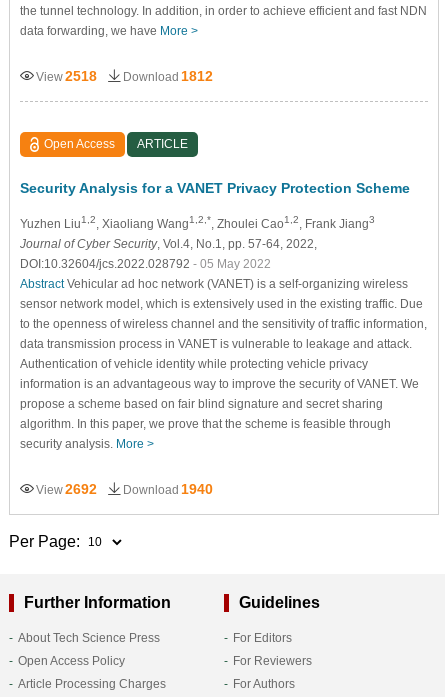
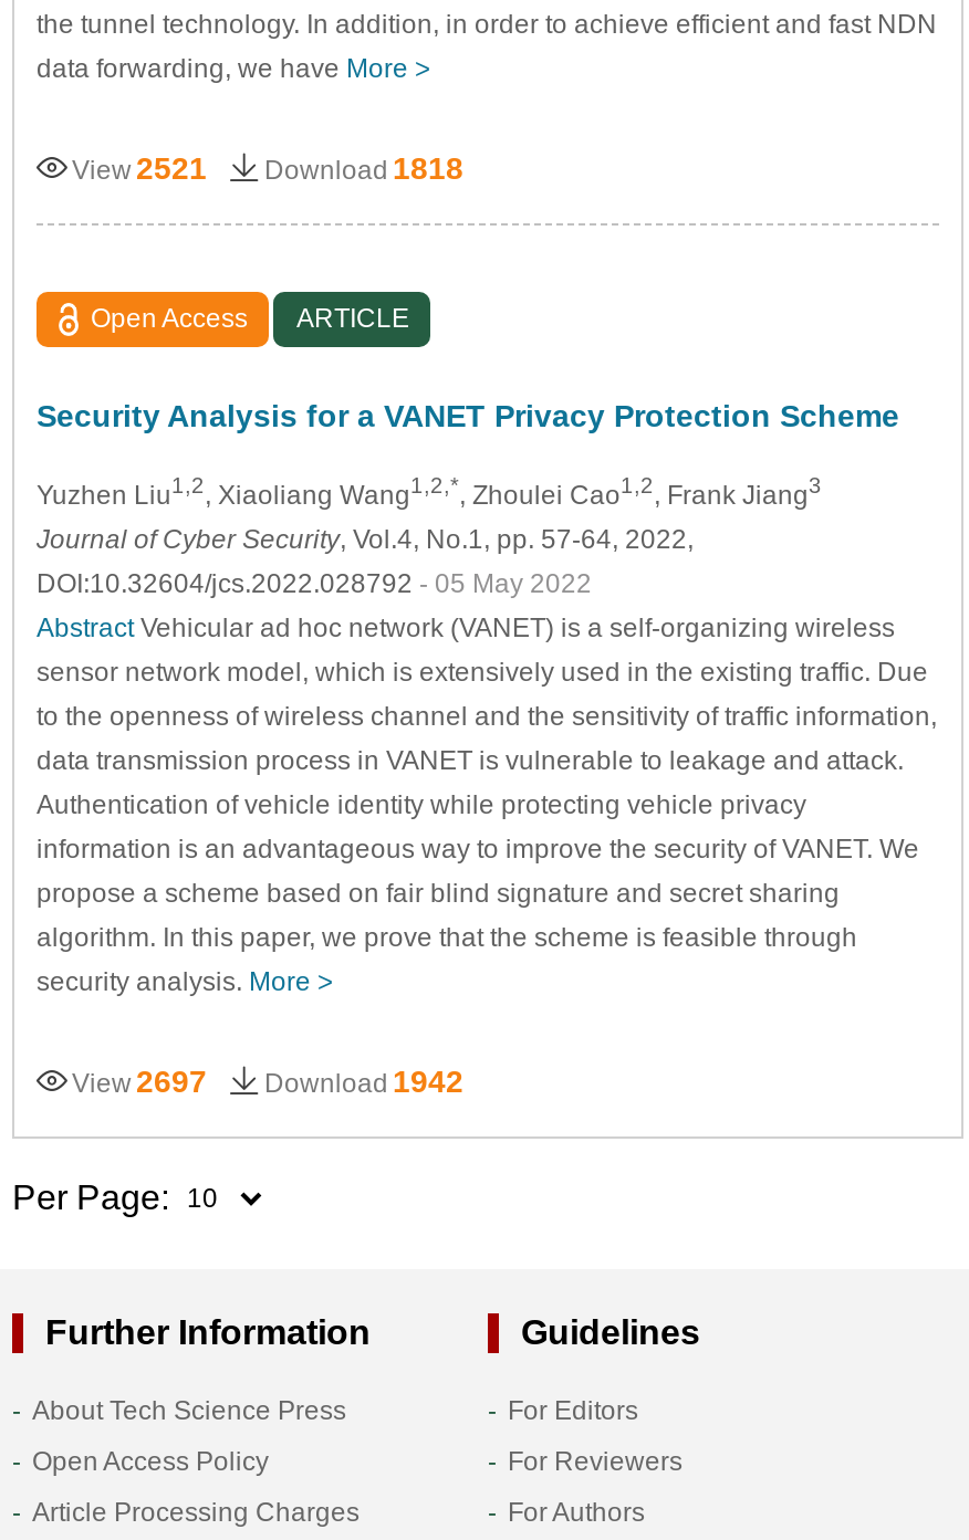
[36,67,97,83] View 2518 -> [72,149,207,185] View 2521
[123,67,213,83] Download 1812 -> [264,149,463,185] Download 1818
[36,480,97,496] View 2692 -> [72,1062,207,1098] View 2697
[123,480,213,496] Download 1940 -> [264,1062,463,1098] Download 1942

